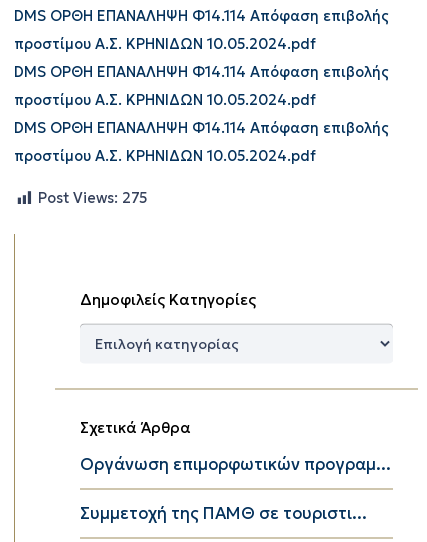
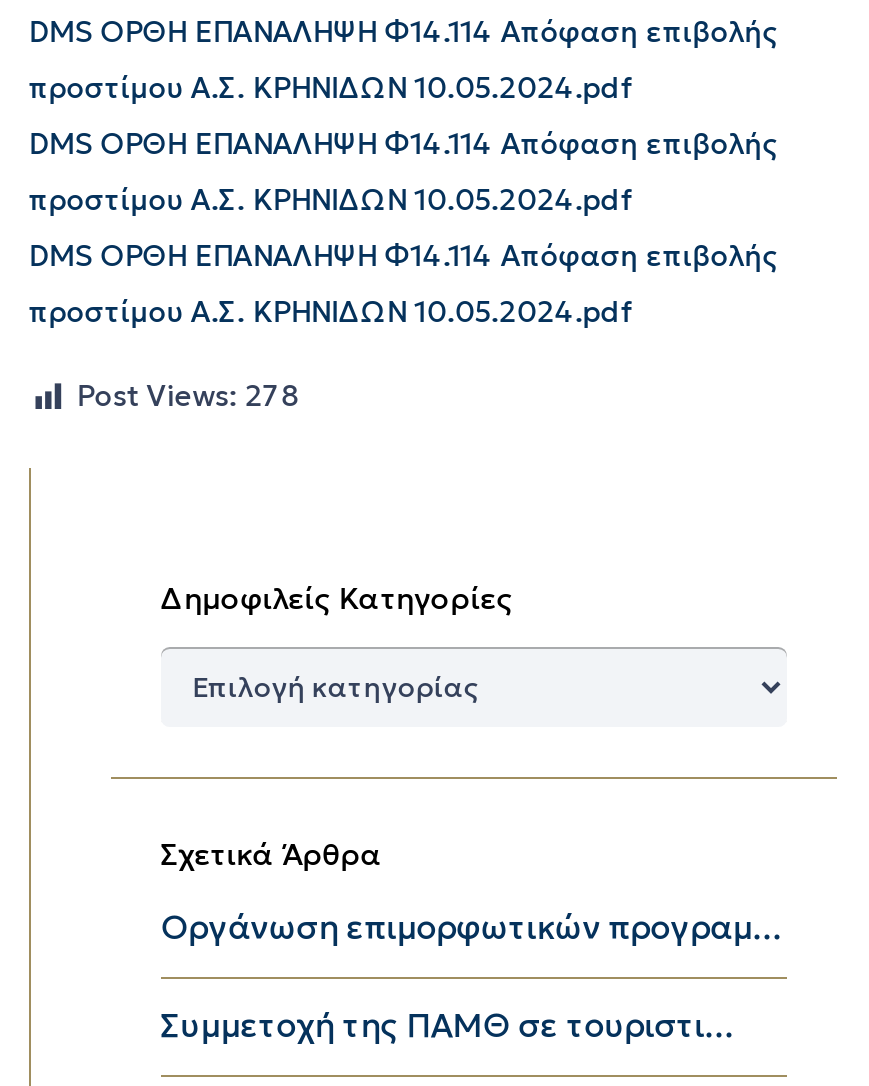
[38,189,147,207] Post Views: 275 -> [77,378,299,414] Post Views: 278

